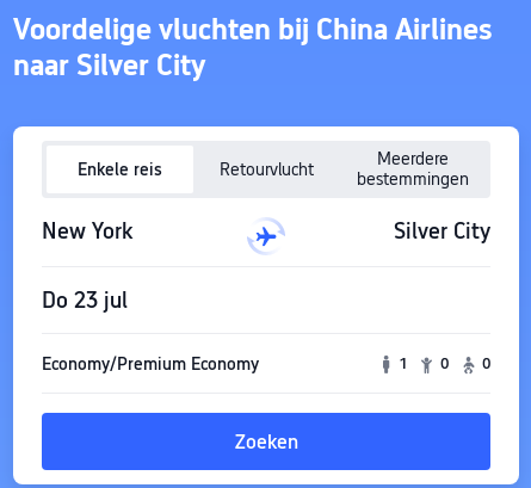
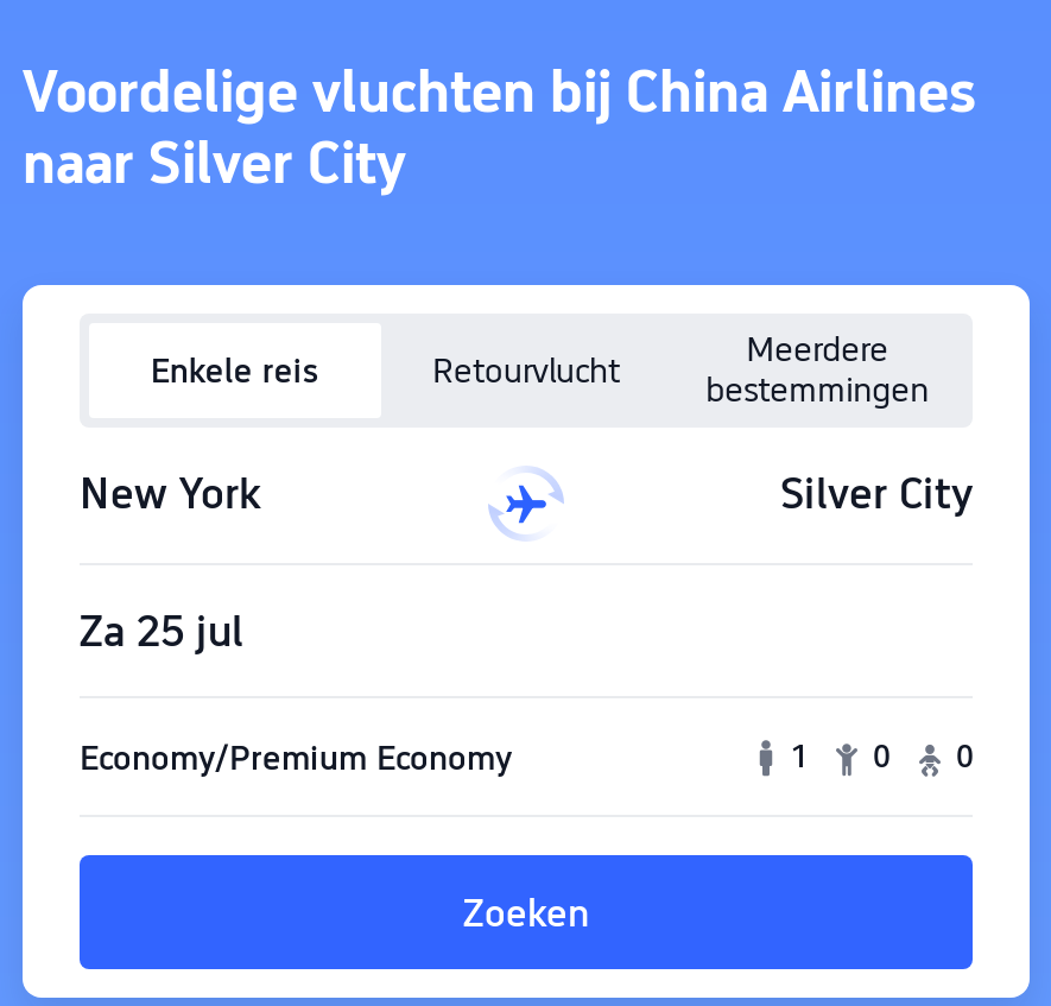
[42,288,128,313] Do 23 jul -> [80,606,243,656] Za 25 jul

